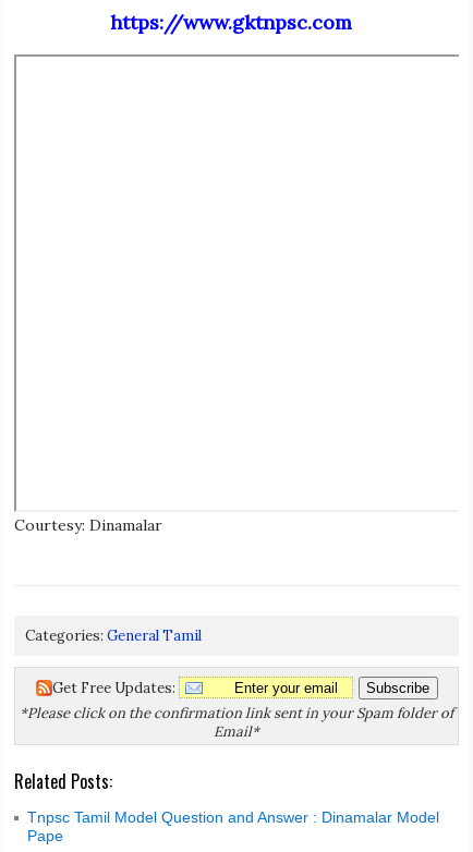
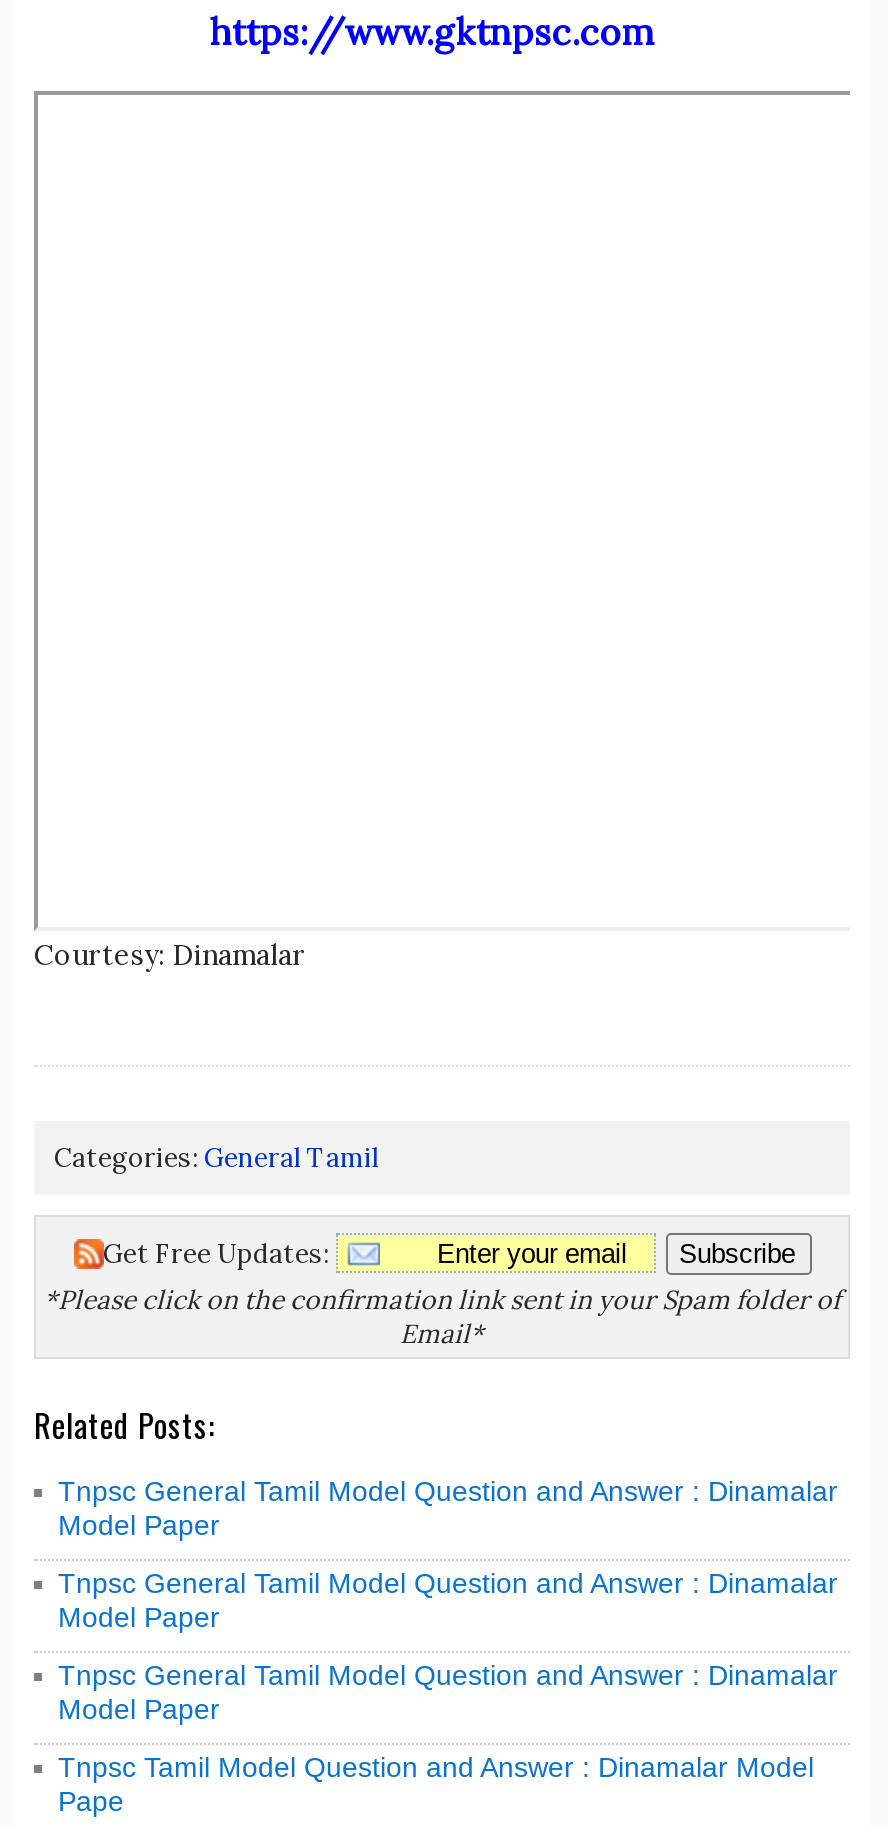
none -> [58,1475,838,1725] Tnpsc General Tamil Model Question and Answer : Dinamalar | Model Paper | Tnpsc General Tamil Model Question and Answer : Dinamalar | Model Paper | Tnpsc General Tamil Model Question and Answer : Dinamalar | Model Paper

